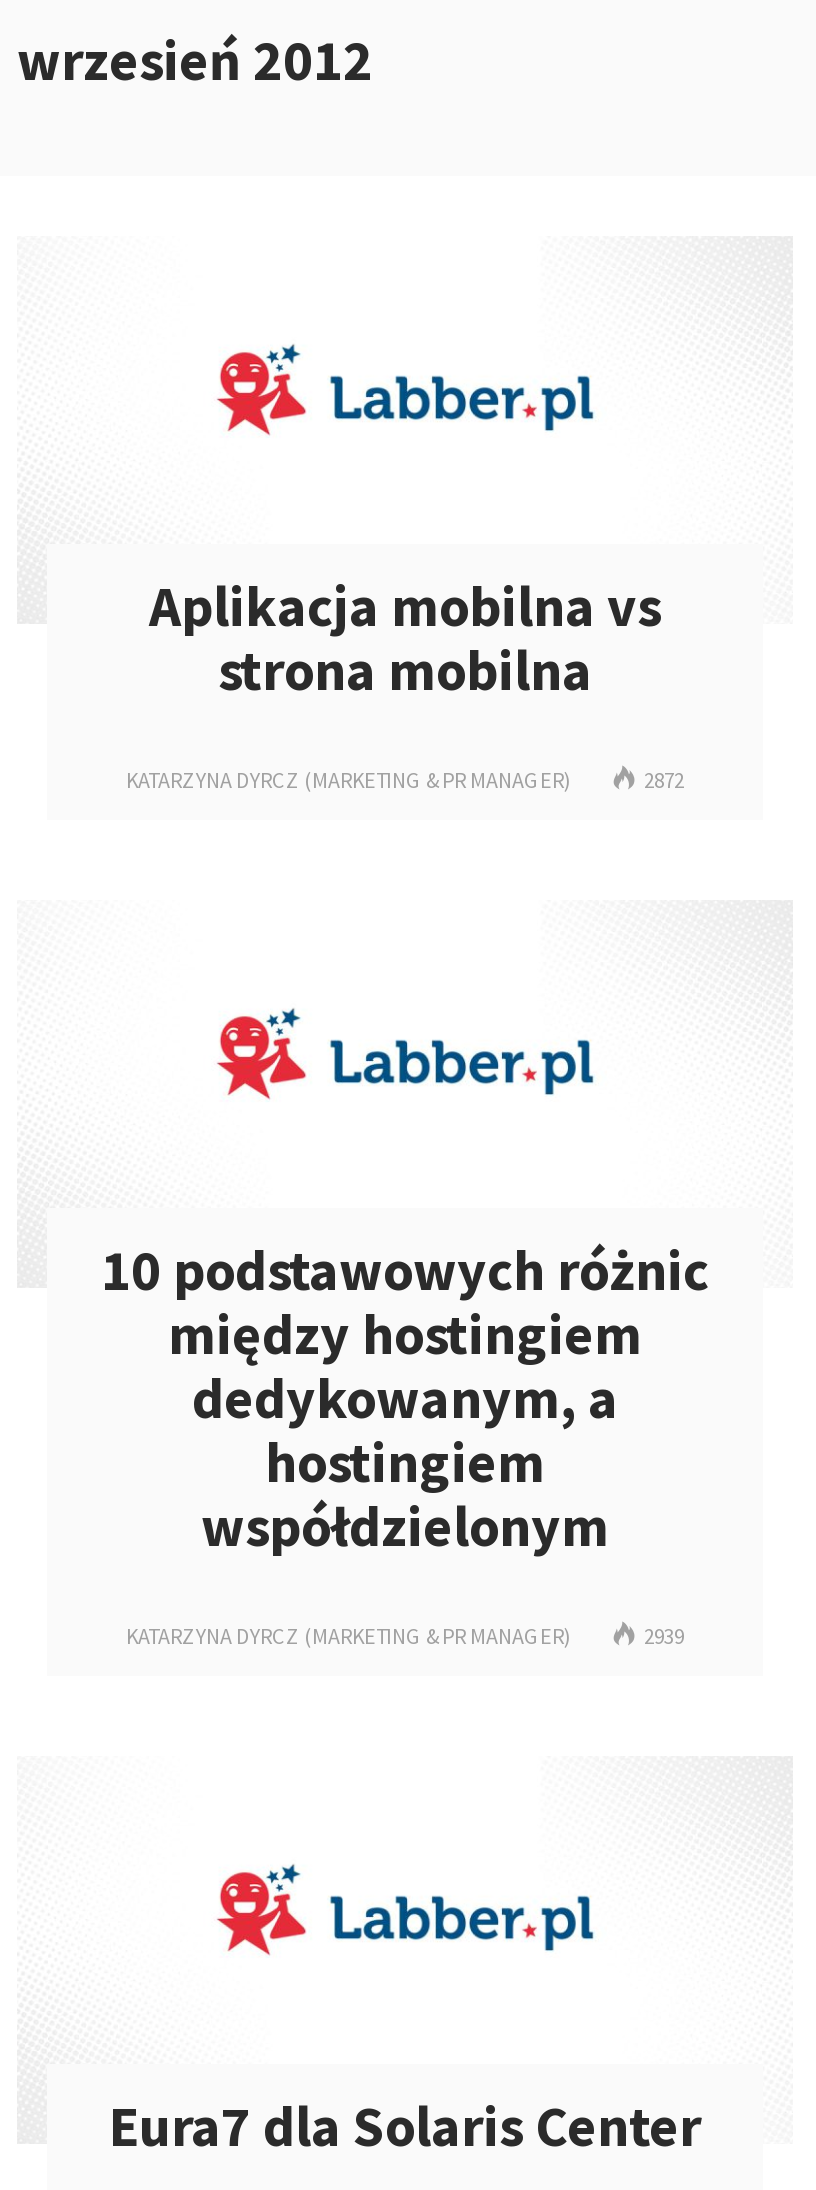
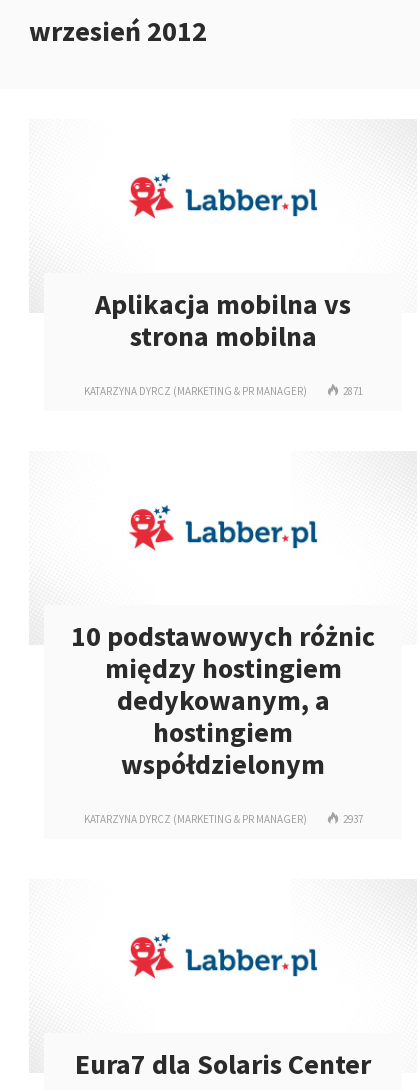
[640,766,684,794] 2872 -> [340,384,362,398] 2871
[640,1622,684,1650] 2939 -> [340,812,362,826] 2937

